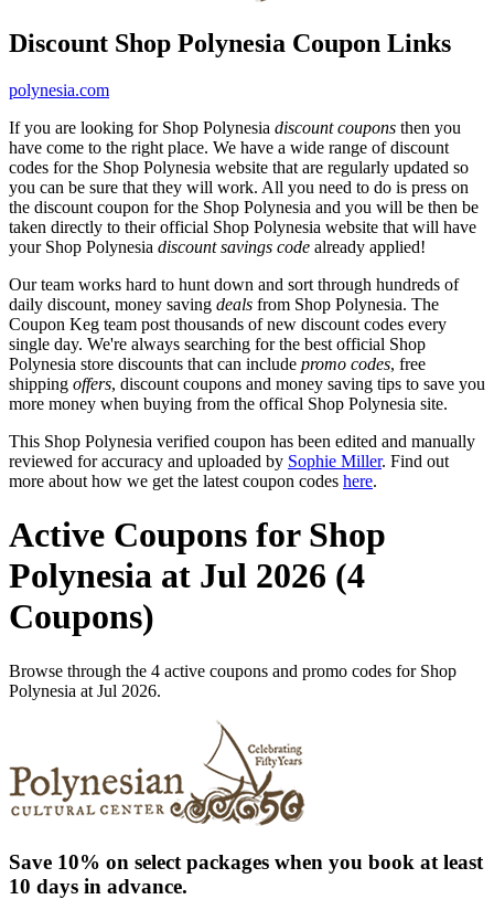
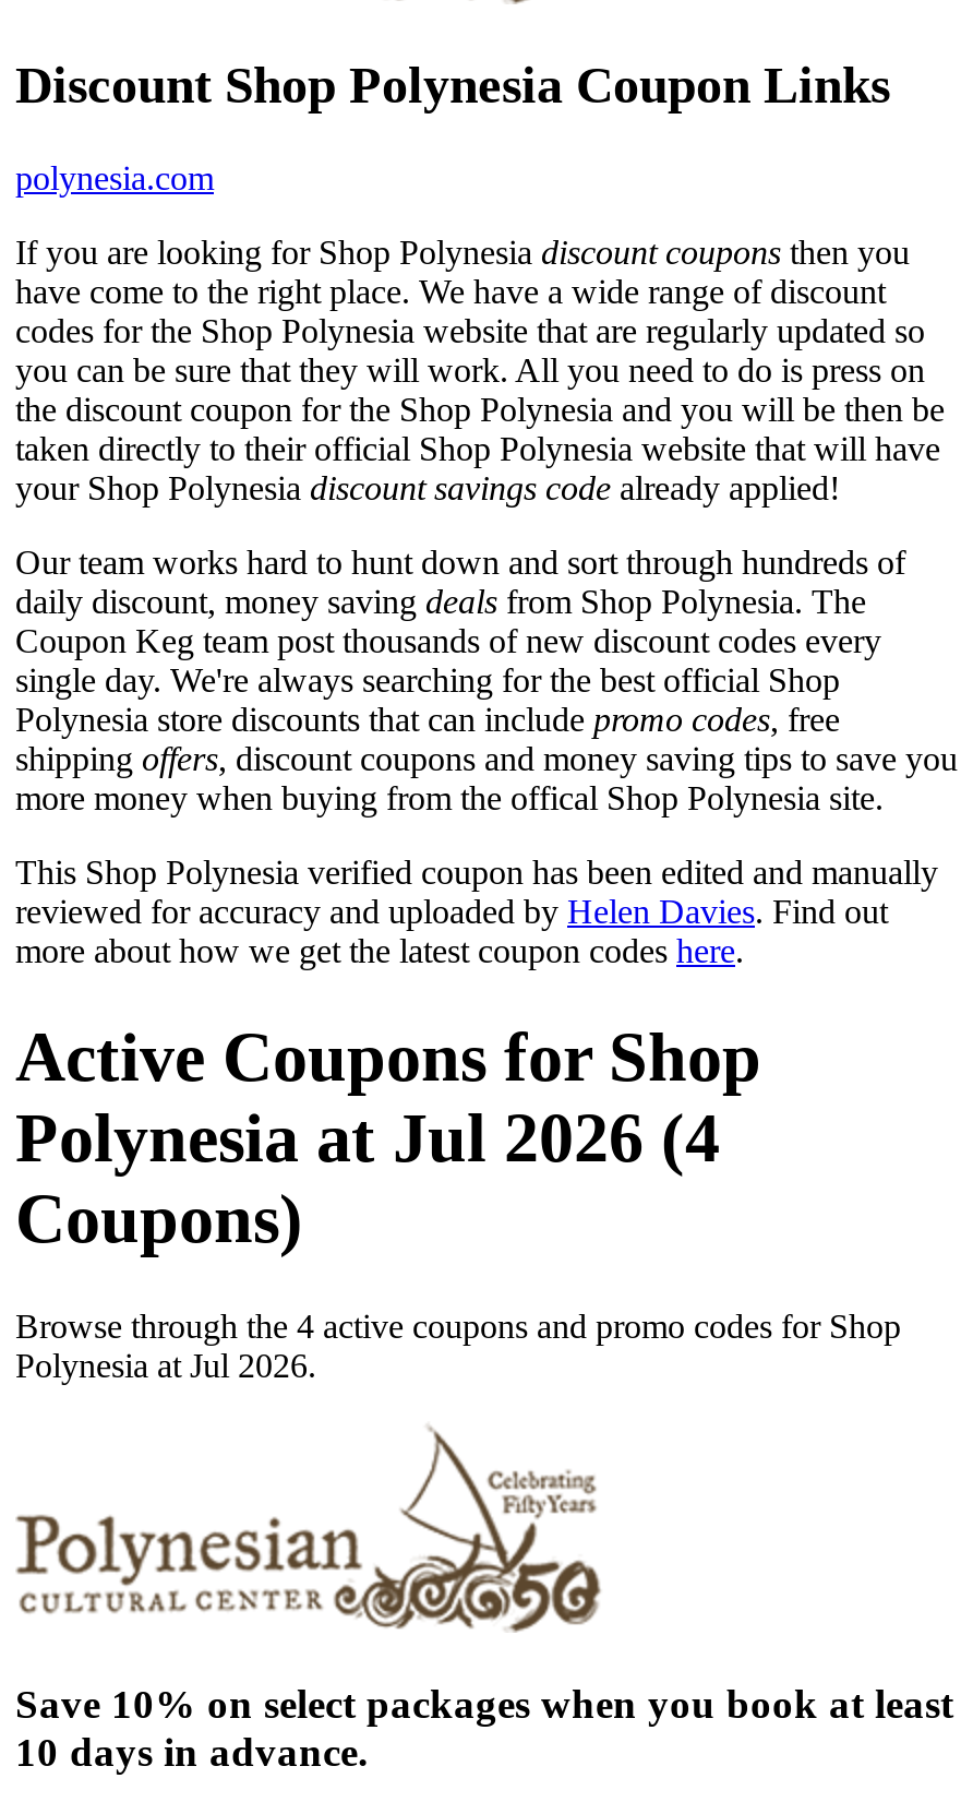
[9,451,449,470] reviewed for accuracy and uploaded by Sophie Miller. Find out -> [15,892,888,929] reviewed for accuracy and uploaded by Helen Davies. Find out

